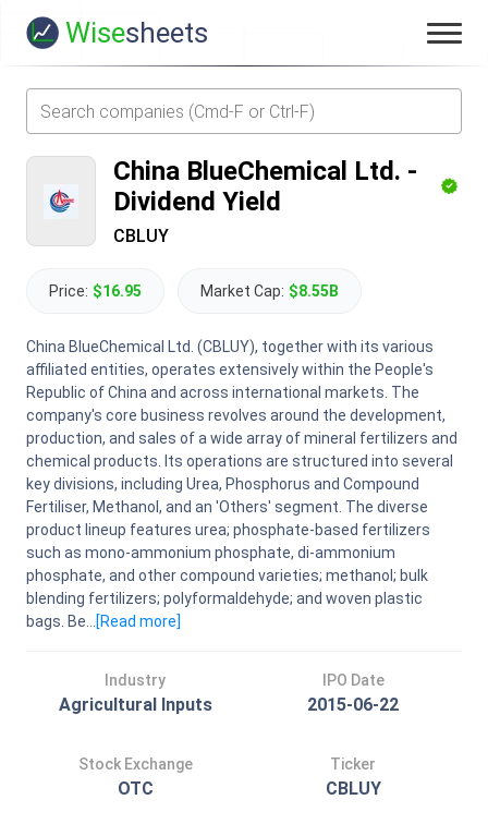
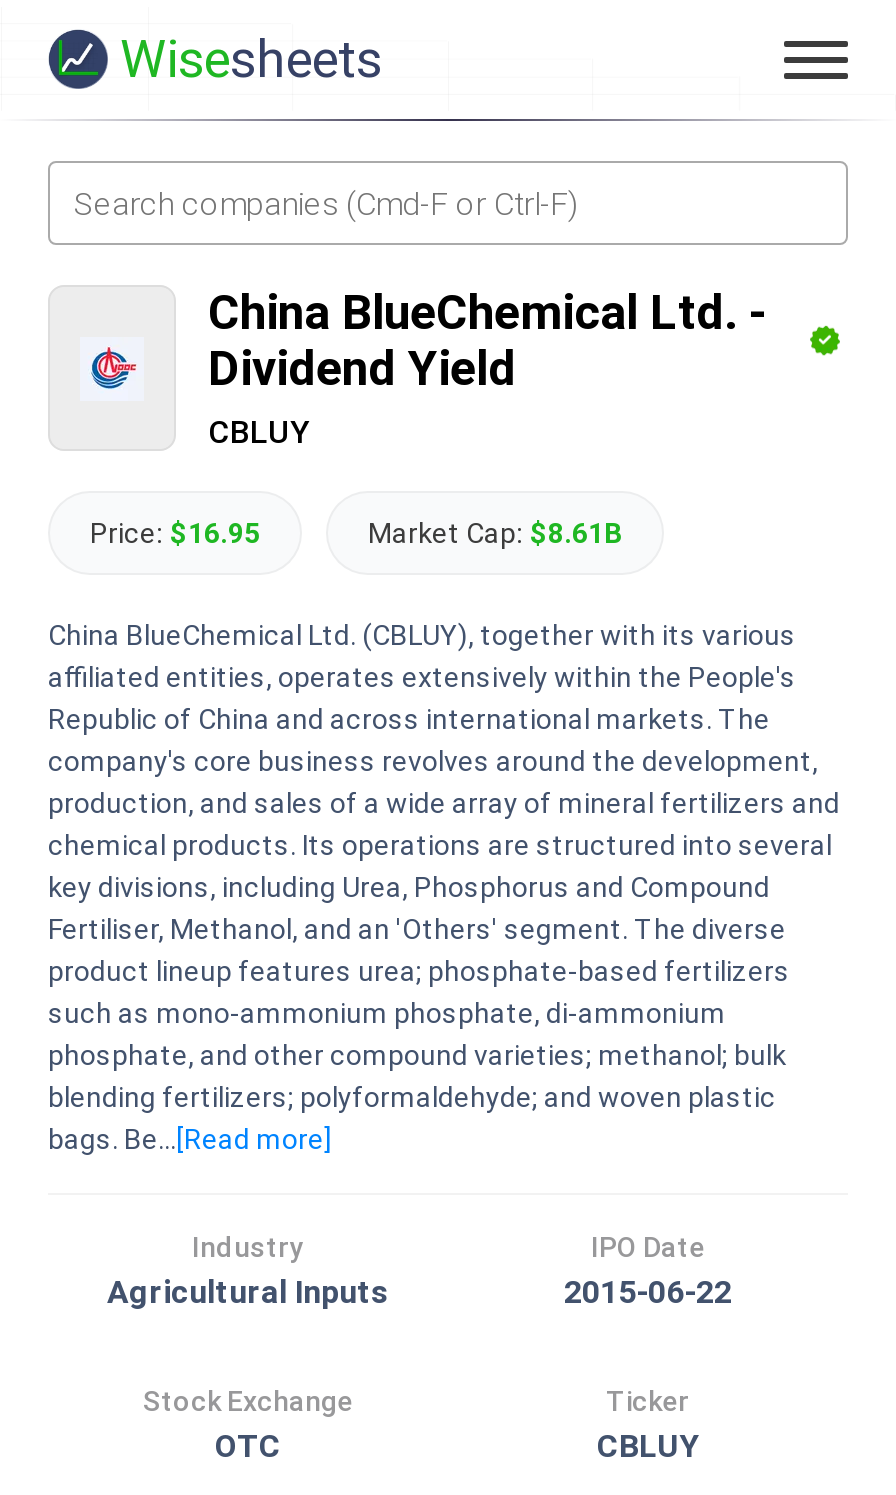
[200,282,339,300] Market Cap: $8.55B -> [368,517,622,549] Market Cap: $8.61B

